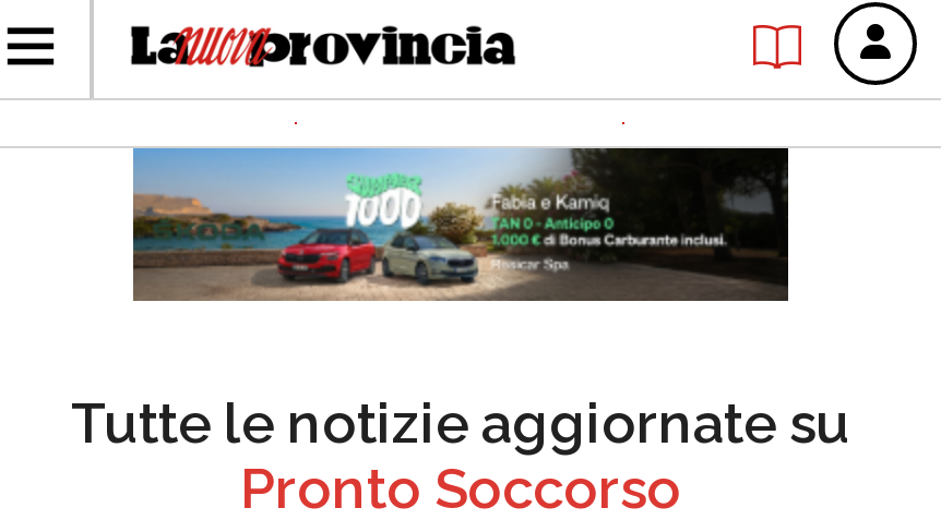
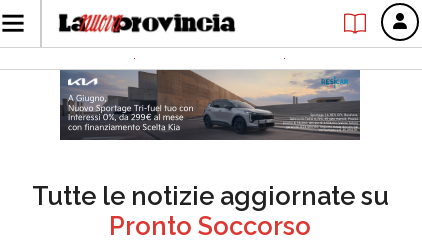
[133,146,790,303] [image] -> [60,69,361,141] [image]

